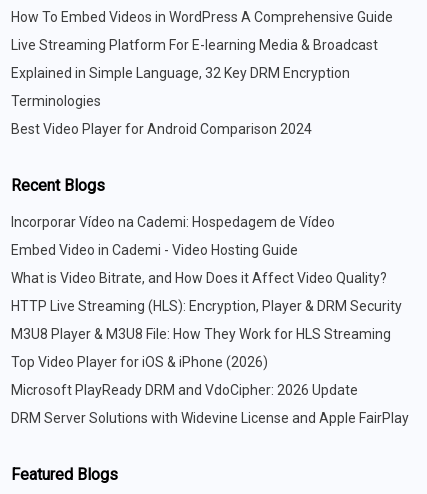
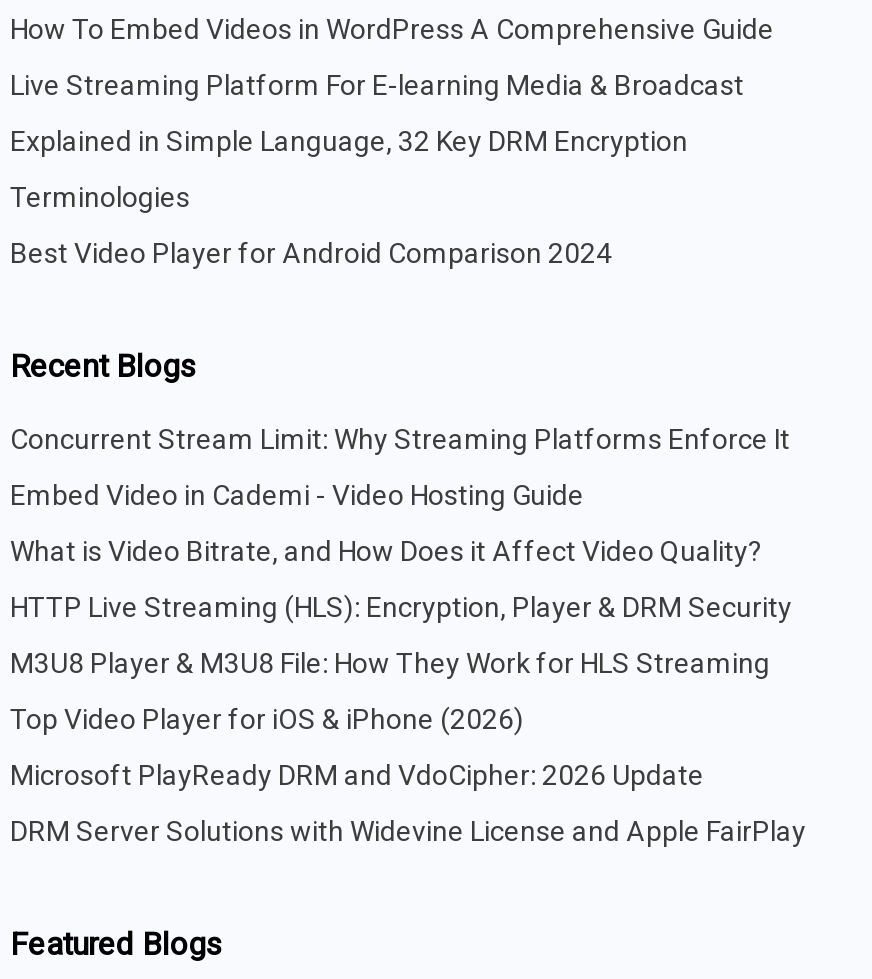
[10,214,334,230] Incorporar Vídeo na Cademi: Hospedagem de Vídeo -> [10,423,790,455] Concurrent Stream Limit: Why Streaming Platforms Enforce It

